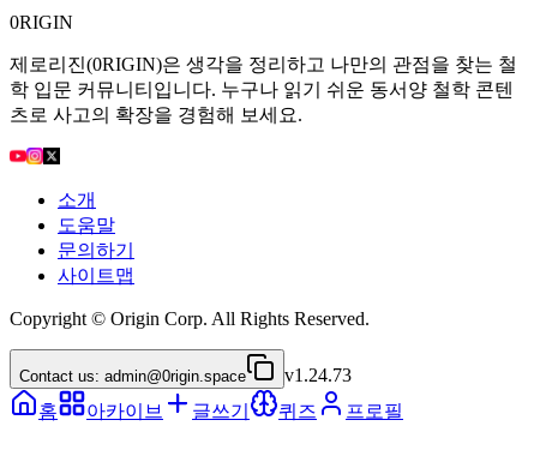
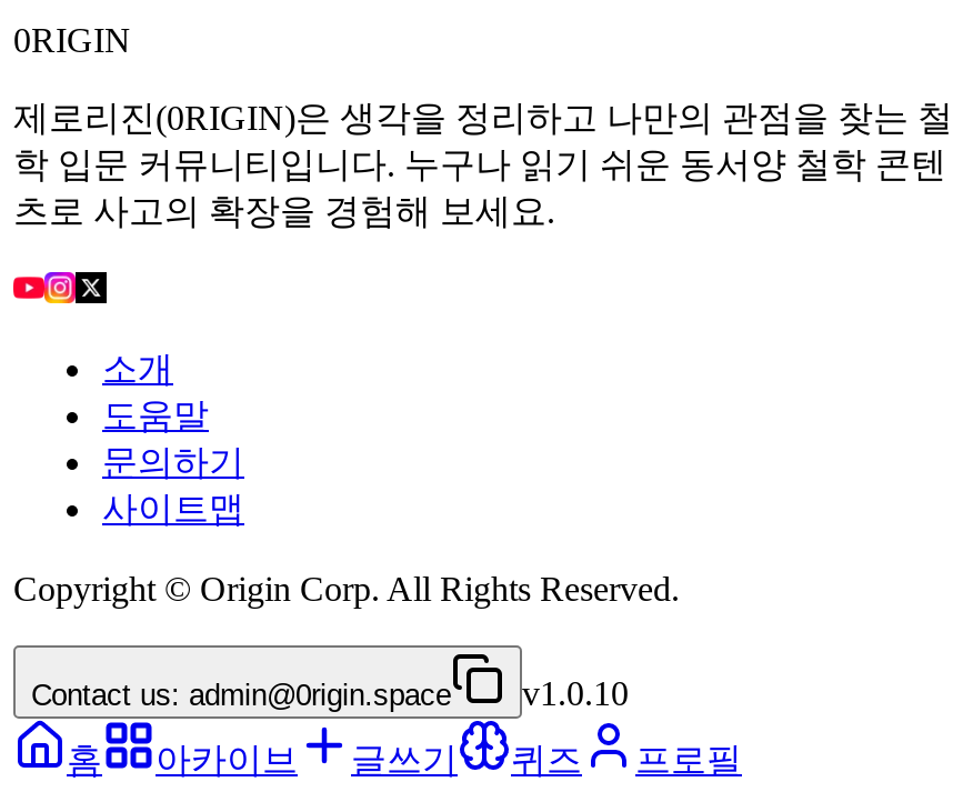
[284,365,352,386] v1.24.73 -> [522,673,629,710] v1.0.10

